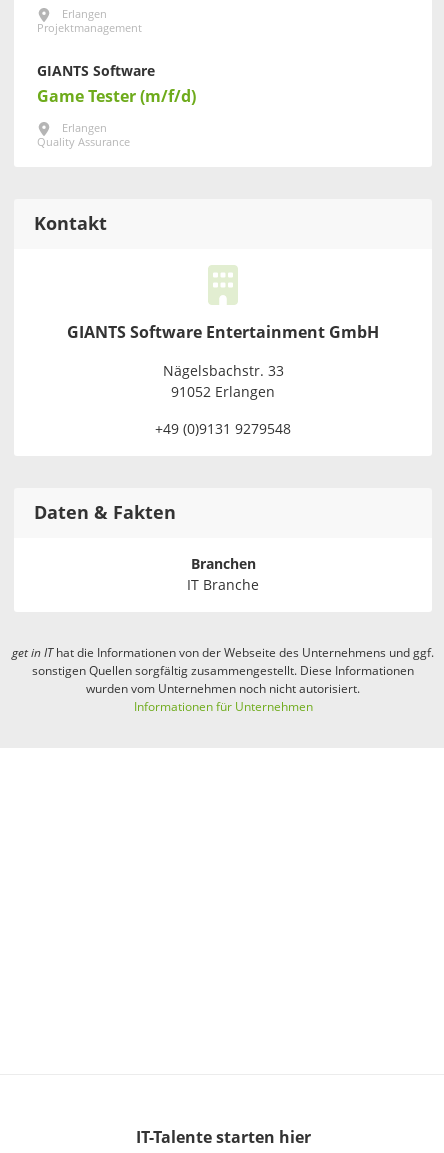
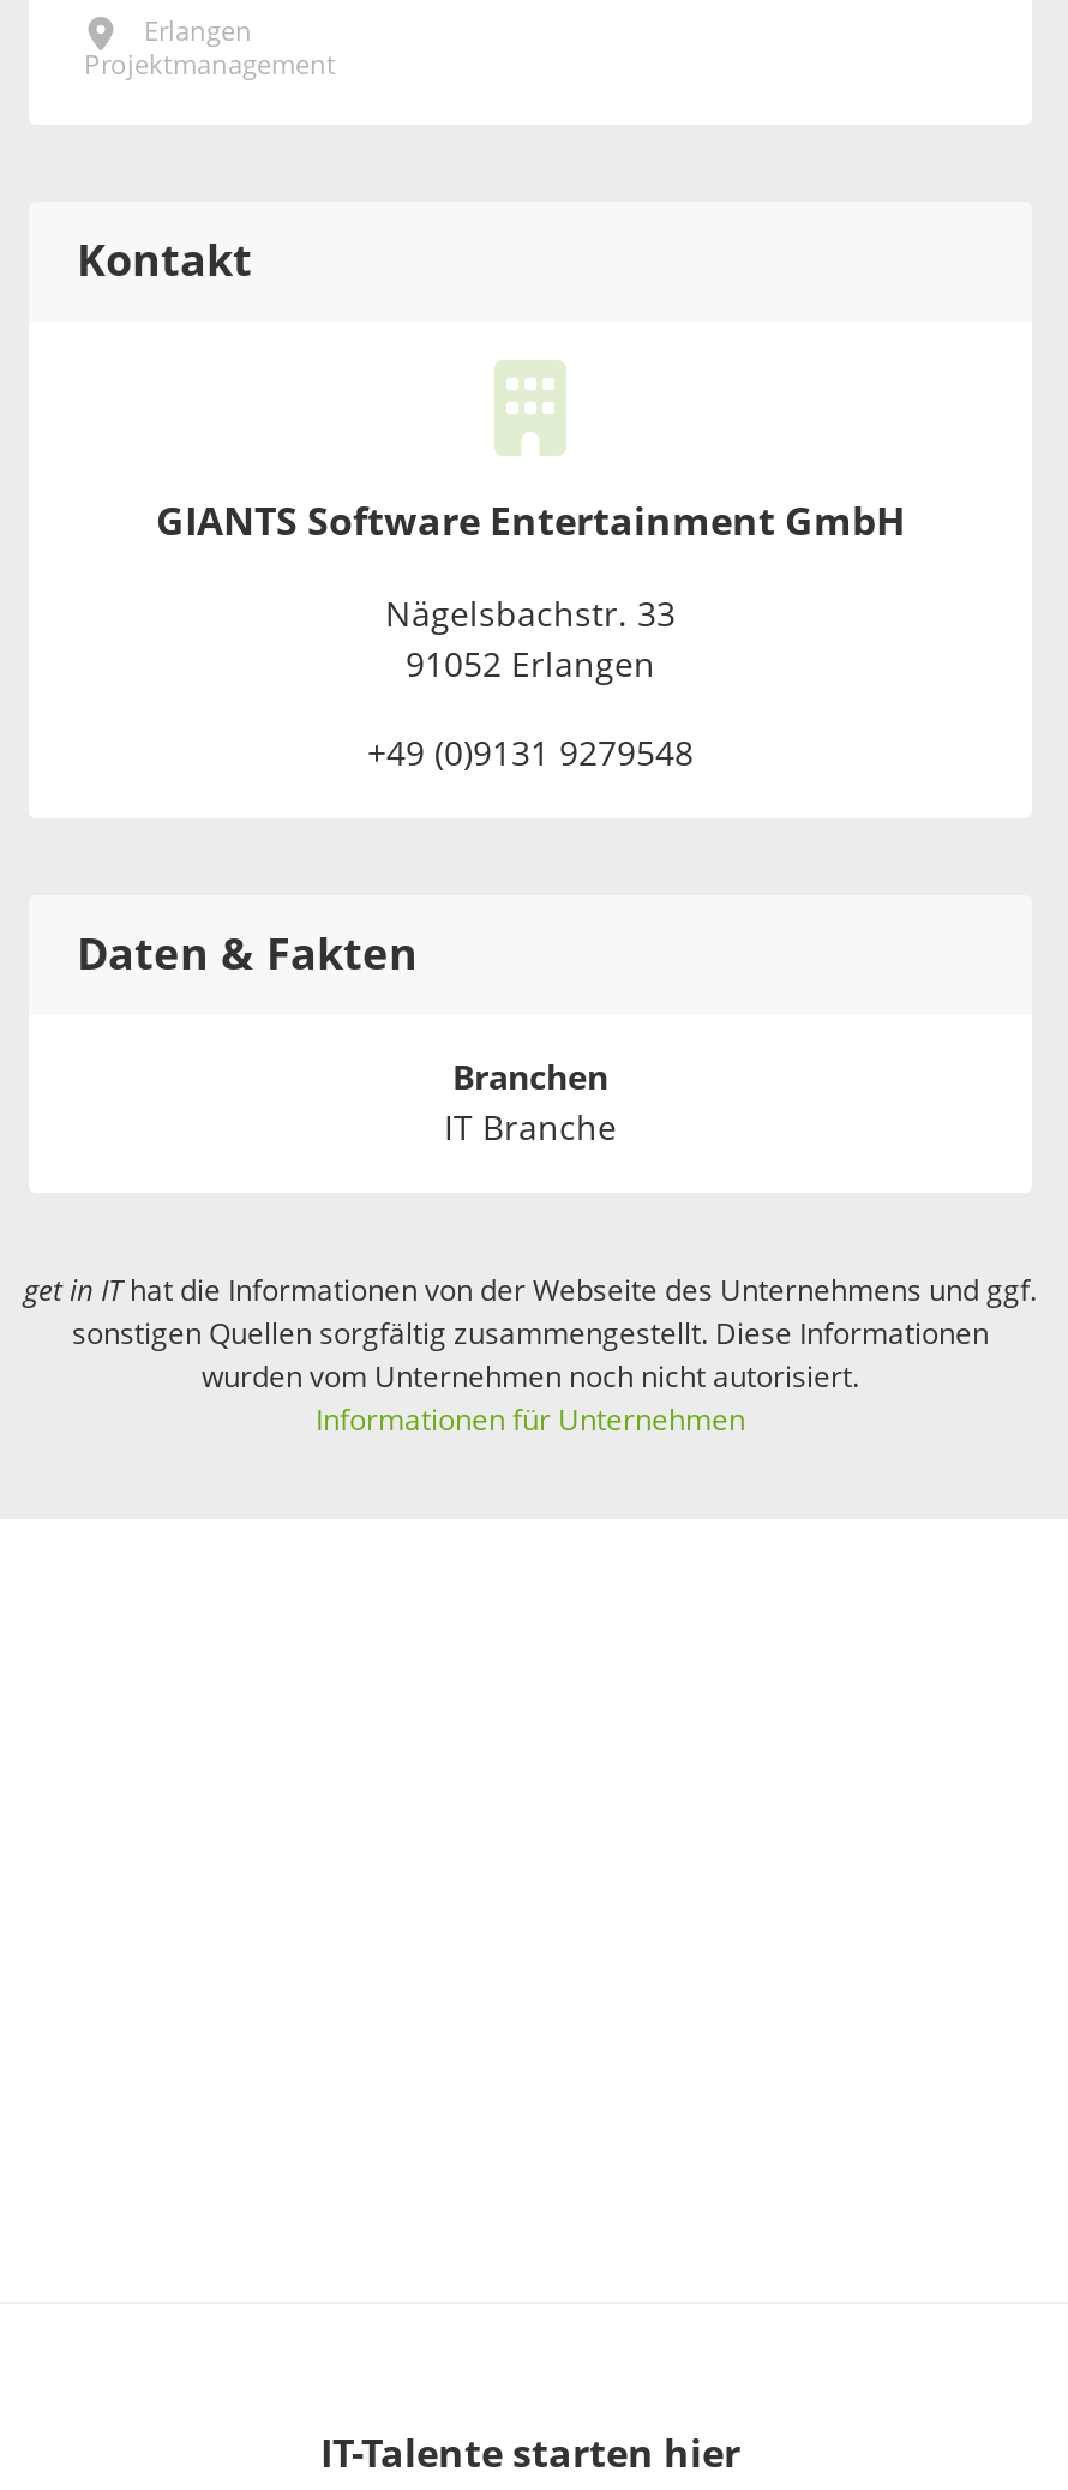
[37,63,196,149] GIANTS Software | Game Tester (m/f/d) | Erlangen | Quality Assurance -> none

